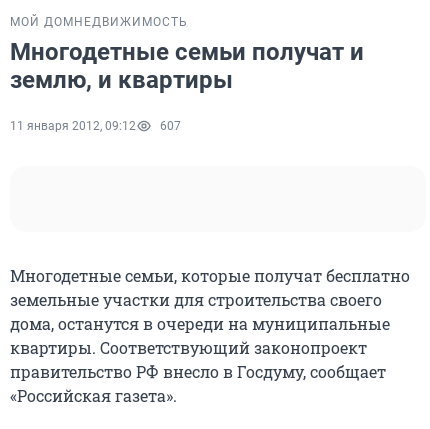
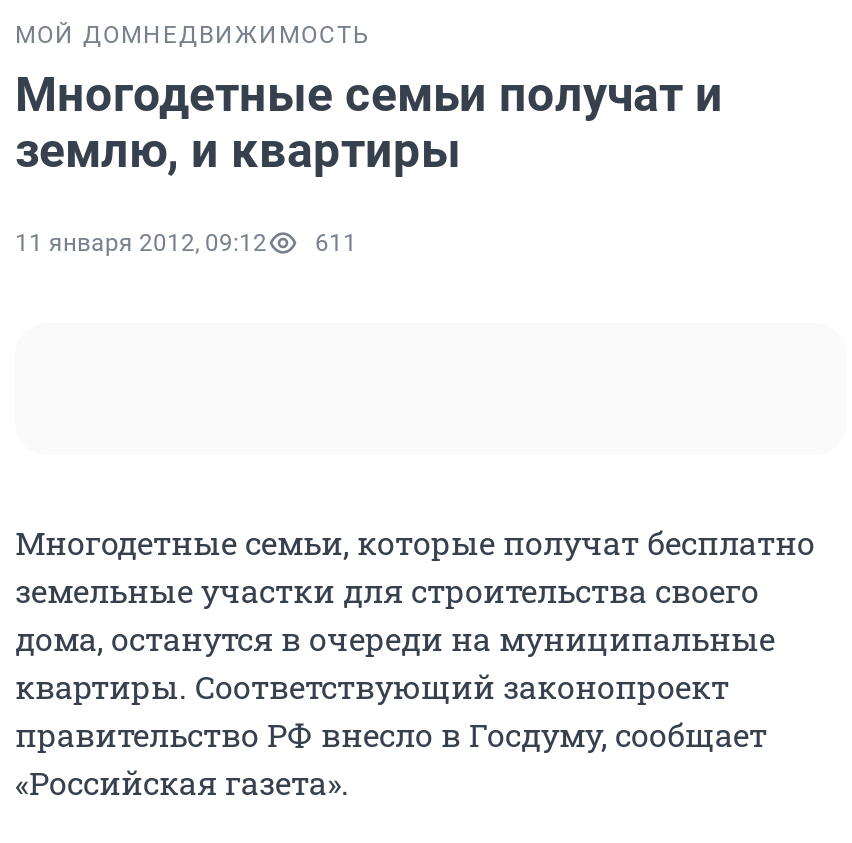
[10,119,181,133] 11 января 2012, 09:12 607 -> [15,229,357,257] 11 января 2012, 09:12 611

